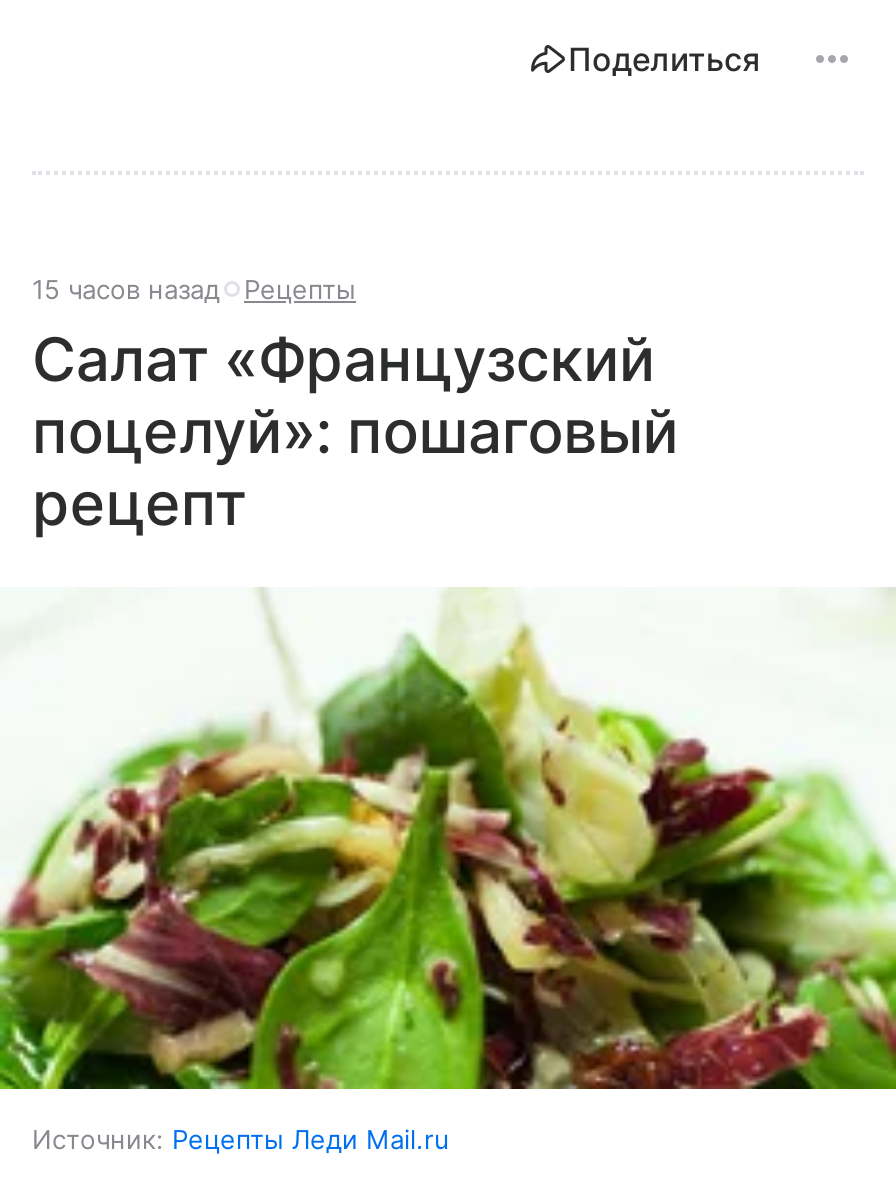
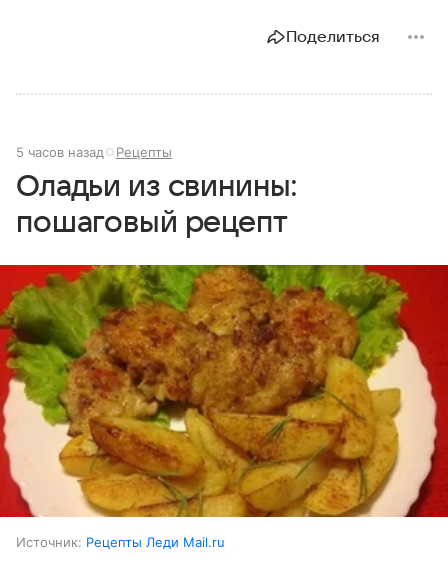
[32,273,356,305] 15 часов назад Рецепты -> [16,144,172,160] 5 часов назад Рецепты
[32,323,678,539] Салат «Французский | поцелуй»: пошаговый | рецепт -> [16,170,298,239] Оладьи из свинины: | пошаговый рецепт
[6,585,890,1091] [image] -> [3,264,445,518] [image]

